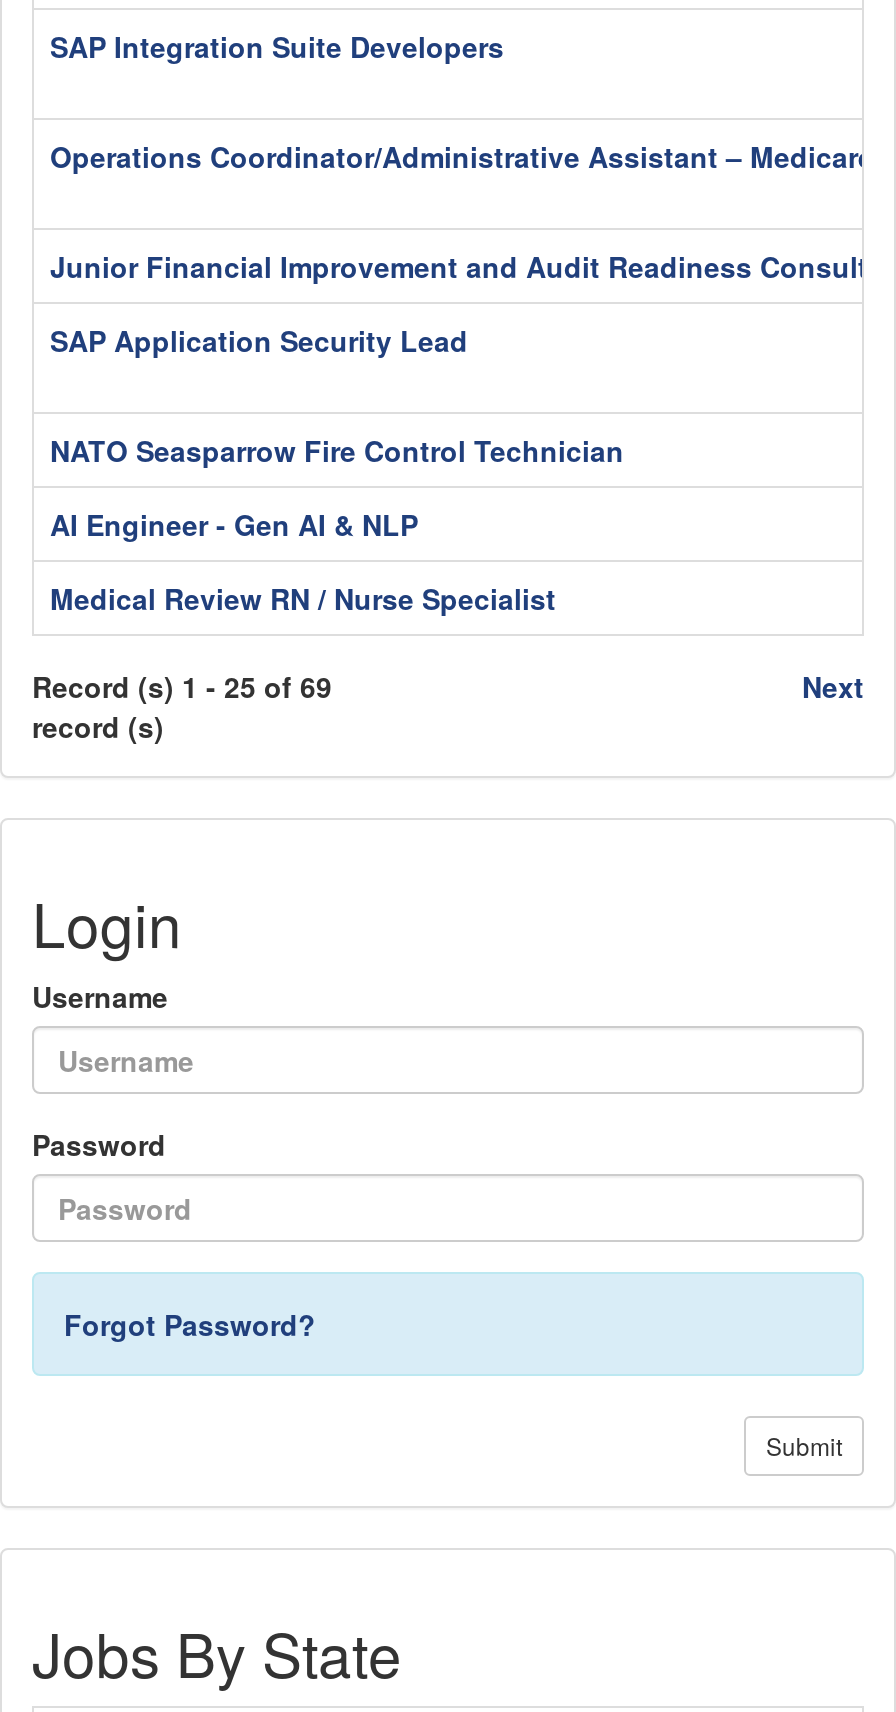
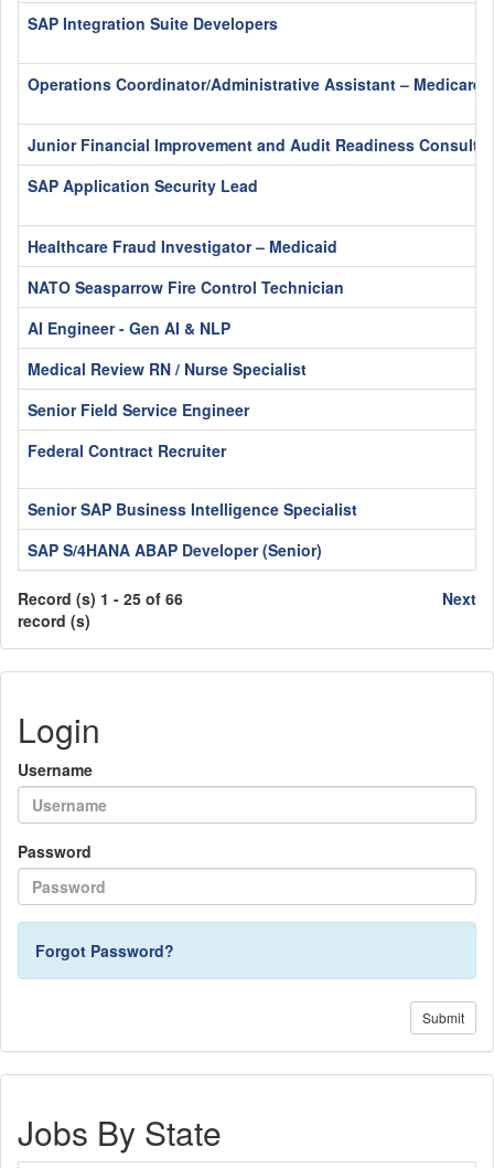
none -> [28,235,337,258] Healthcare Fraud Investigator – Medicaid
[32,667,332,707] Record (s) 1 - 25 of 69 -> [18,399,357,610] Senior Field Service Engineer | Federal Contract Recruiter | Senior SAP Business Intelligence Specialist | SAP S/4HANA ABAP Developer (Senior) | Record (s) 1 - 25 of 66

